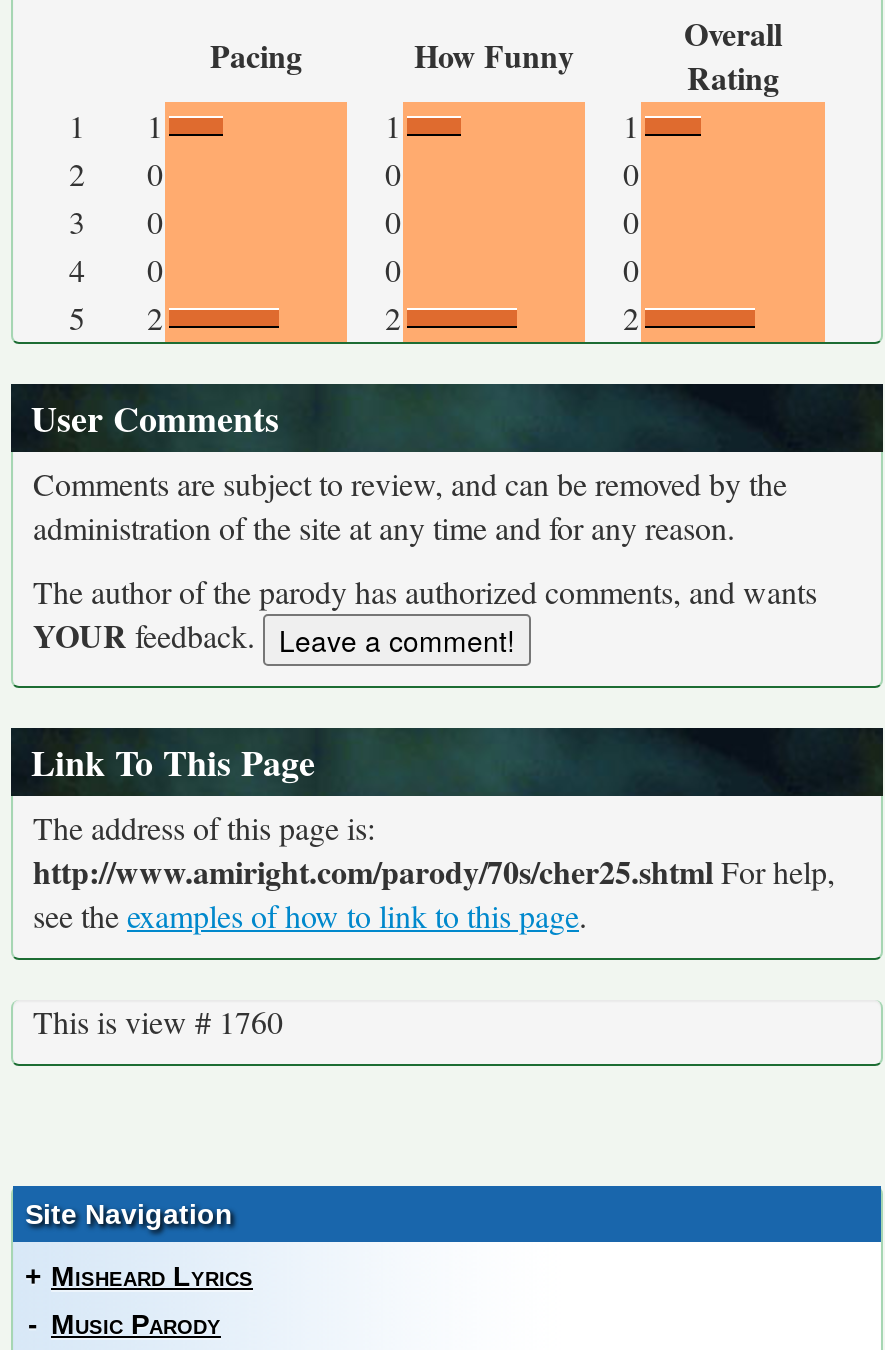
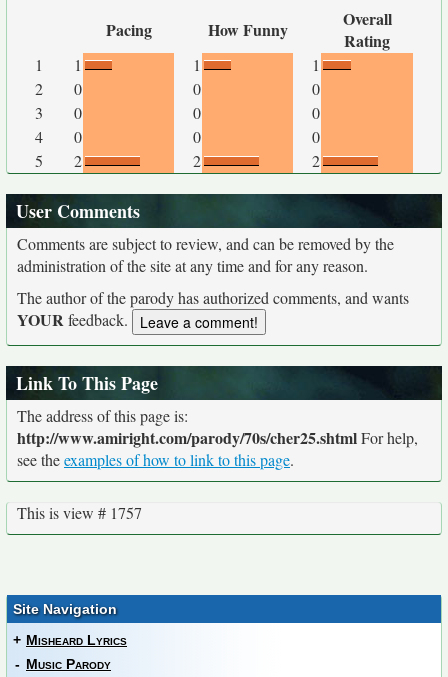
[33,1001,283,1043] This is view # 1760 -> [17,502,142,523] This is view # 1757

